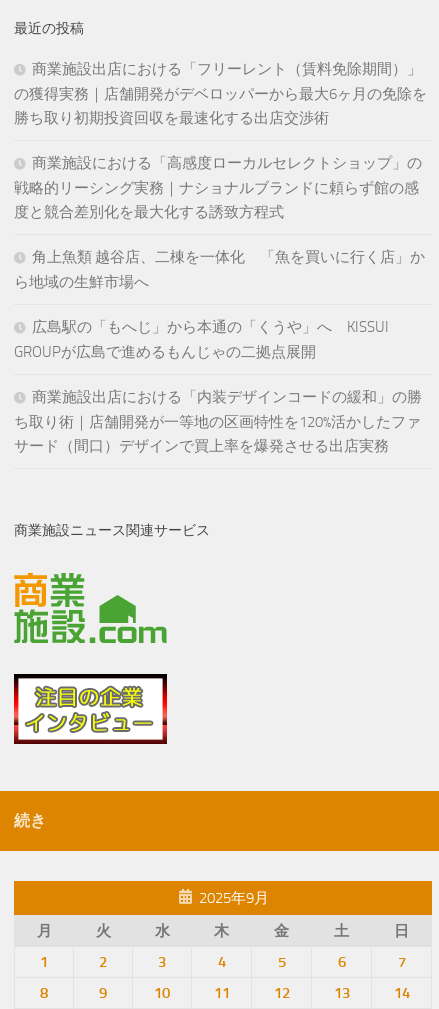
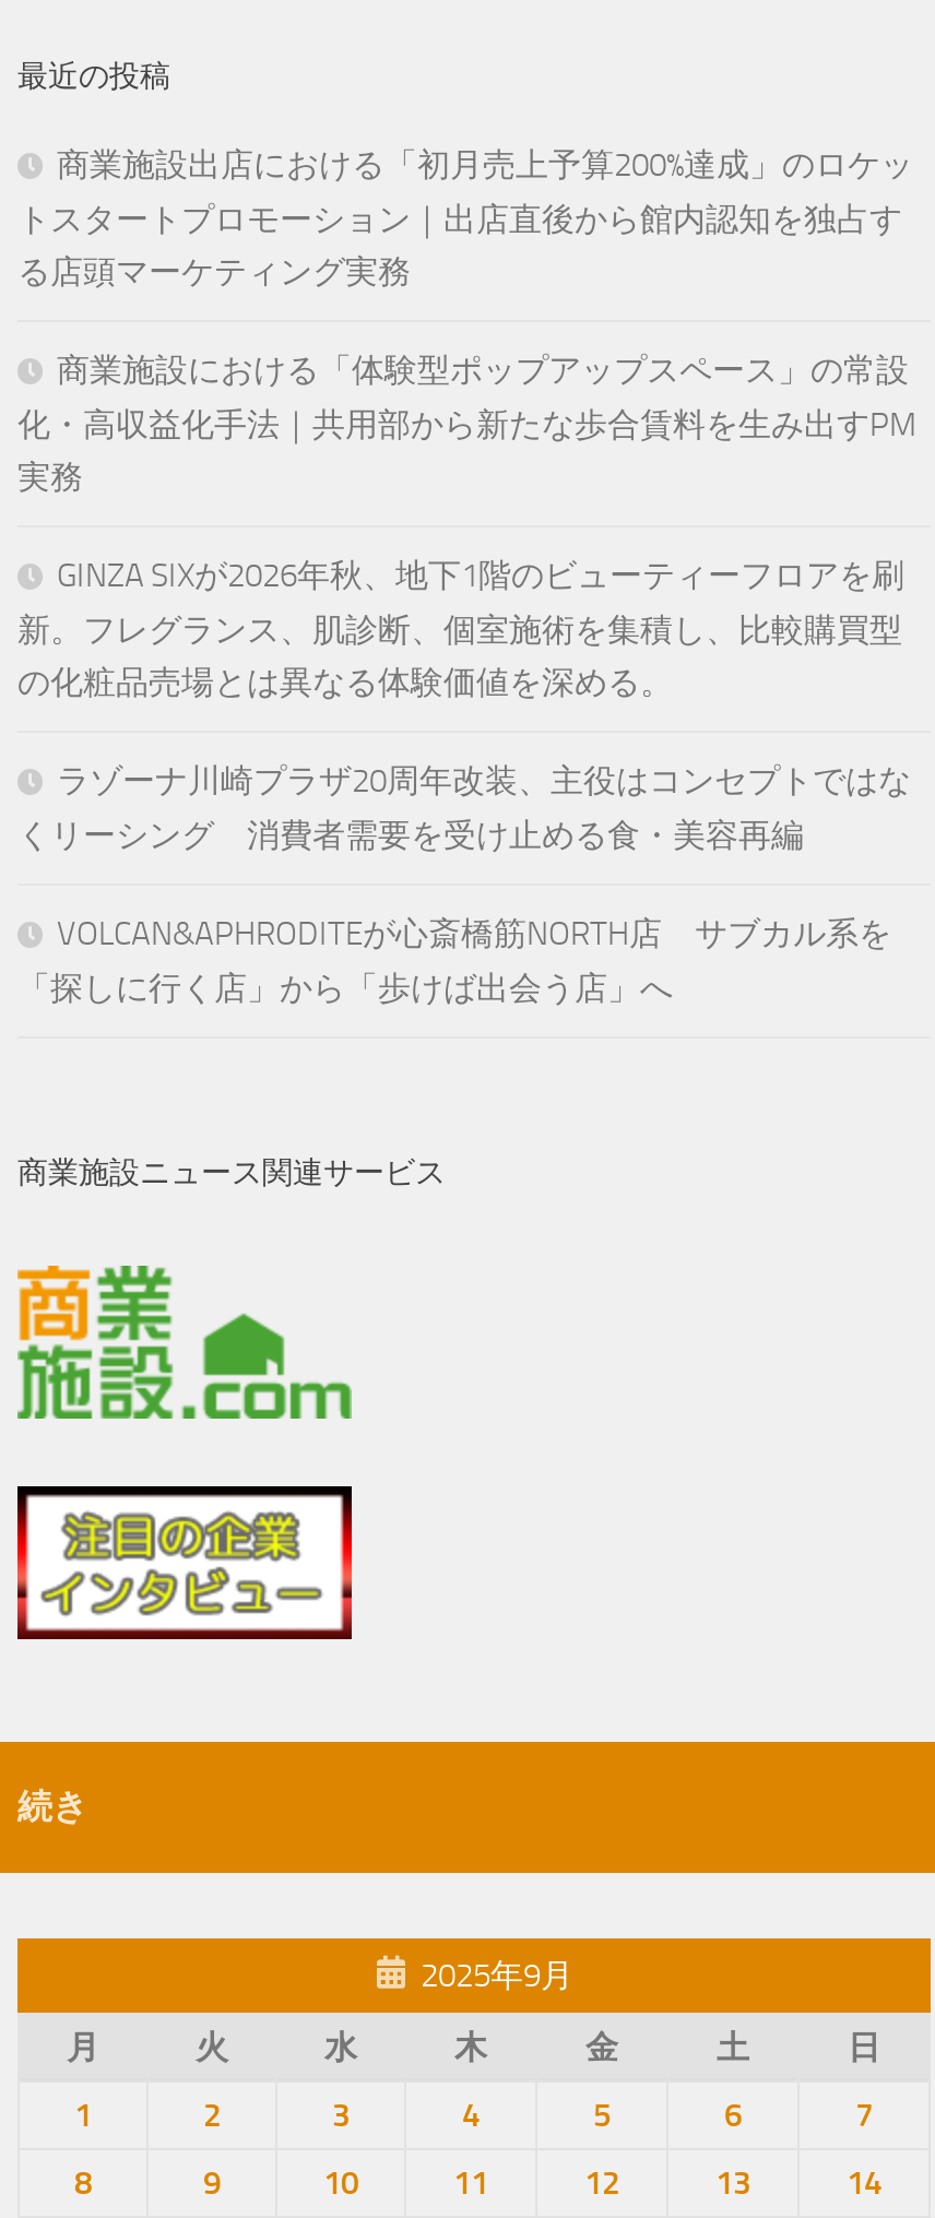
[14,60,427,127] 商業施設出店における「フリーレント（賃料免除期間）」 | の獲得実務｜店舗開発がデベロッパーから最大6ヶ月の免除を | 勝ち取り初期投資回収を最速化する出店交渉術 -> [17,146,913,292] 商業施設出店における「初月売上予算200%達成」のロケッ | トスタートプロモーション｜出店直後から館内認知を独占す | る店頭マーケティング実務
[14,154,422,221] 商業施設における「高感度ローカルセレクトショップ」の | 戦略的リーシング実務｜ナショナルブランドに頼らず館の感 | 度と競合差別化を最大化する誘致方程式 -> [17,351,918,497] 商業施設における「体験型ポップアップスペース」の常設 | 化・高収益化手法｜共用部から新たな歩合賃料を生み出すPM | 実務
[14,248,425,291] 角上魚類 越谷店、二棟を一体化 「魚を買いに行く店」か | ら地域の生鮮市場へ -> [17,556,904,703] GINZA SIXが2026年秋、地下1階のビューティーフロアを刷 | 新。フレグランス、肌診断、個室施術を集積し、比較購買型 | の化粧品売場とは異なる体験価値を深める。
[14,318,389,361] 広島駅の「もへじ」から本通の「くうや」へ KISSUI | GROUPが広島で進めるもんじゃの二拠点展開 -> [17,762,911,856] ラゾーナ川崎プラザ20周年改装、主役はコンセプトではな | くリーシング 消費者需要を受け止める食・美容再編
[14,388,422,455] 商業施設出店における「内装デザインコードの緩和」の勝 | ち取り術｜店舗開発が一等地の区画特性を120%活かしたファ | サード（間口）デザインで買上率を爆発させる出店実務 -> [17,915,891,1008] VOLCAN&APHRODITEが心斎橋筋NORTH店 サブカル系を | 「探しに行く店」から「歩けば出会う店」へ

